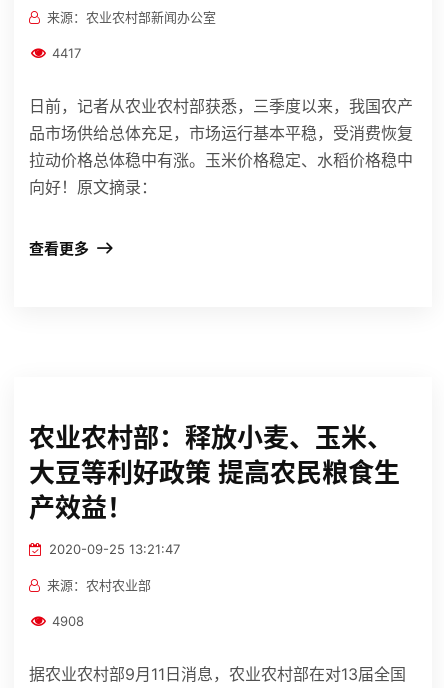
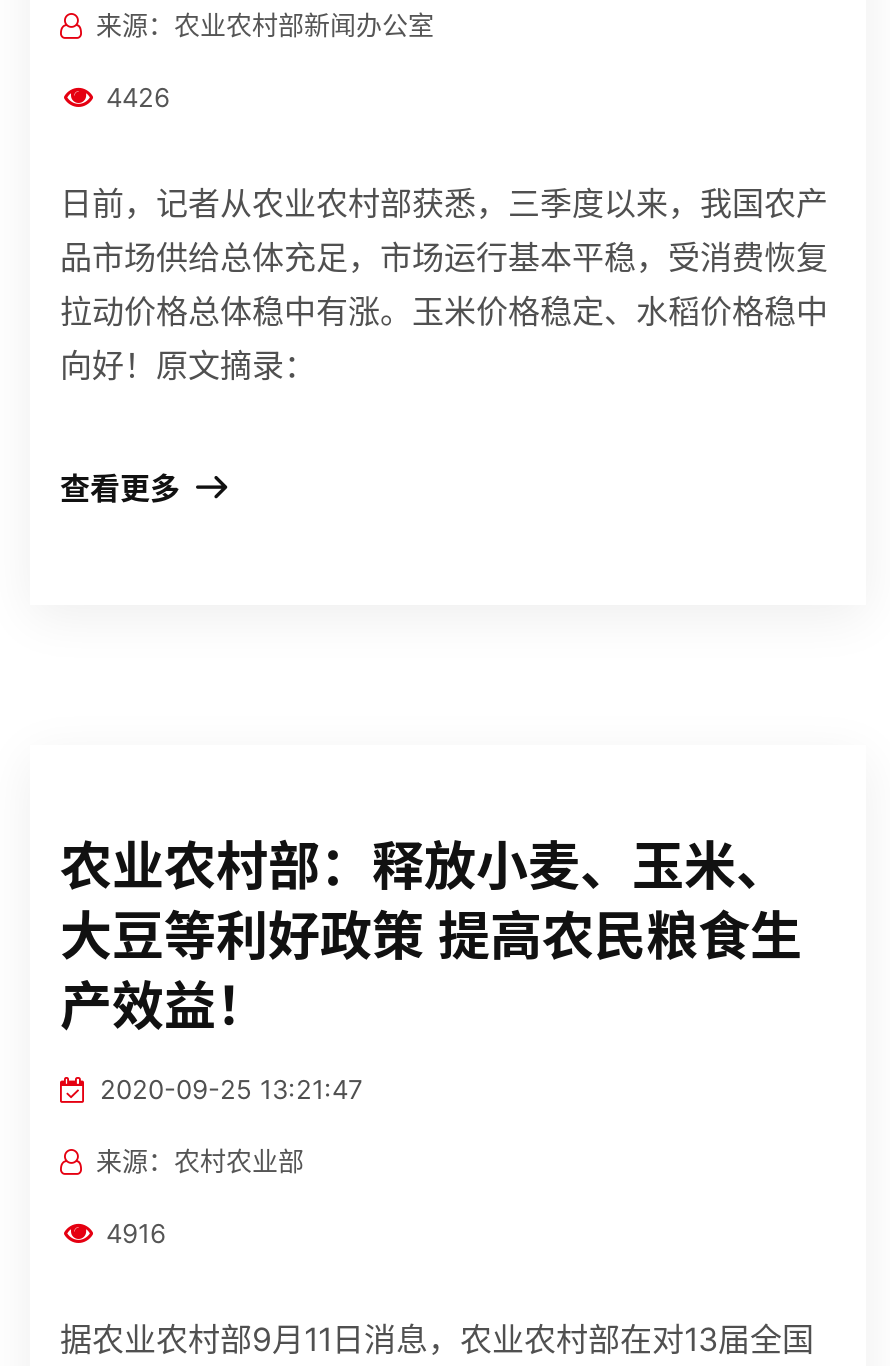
[48,45,81,61] 4417 -> [98,81,170,113] 4426
[48,613,84,629] 4908 -> [98,1217,166,1249] 4916

